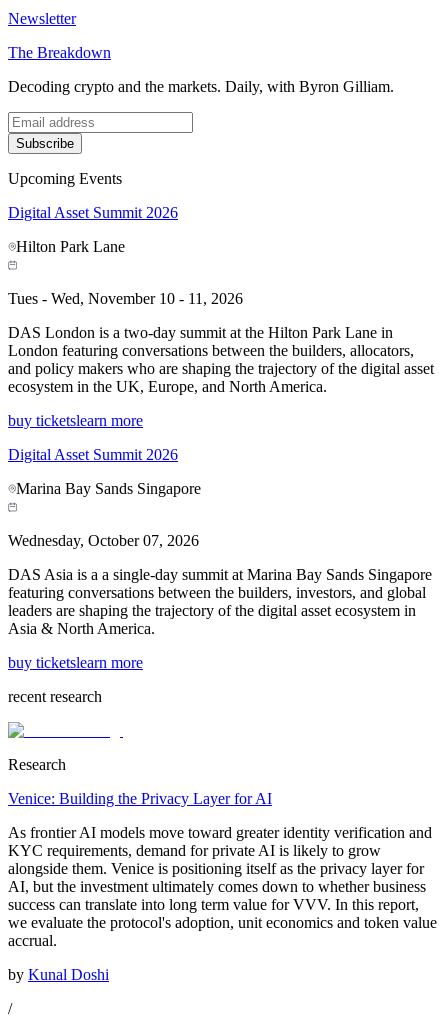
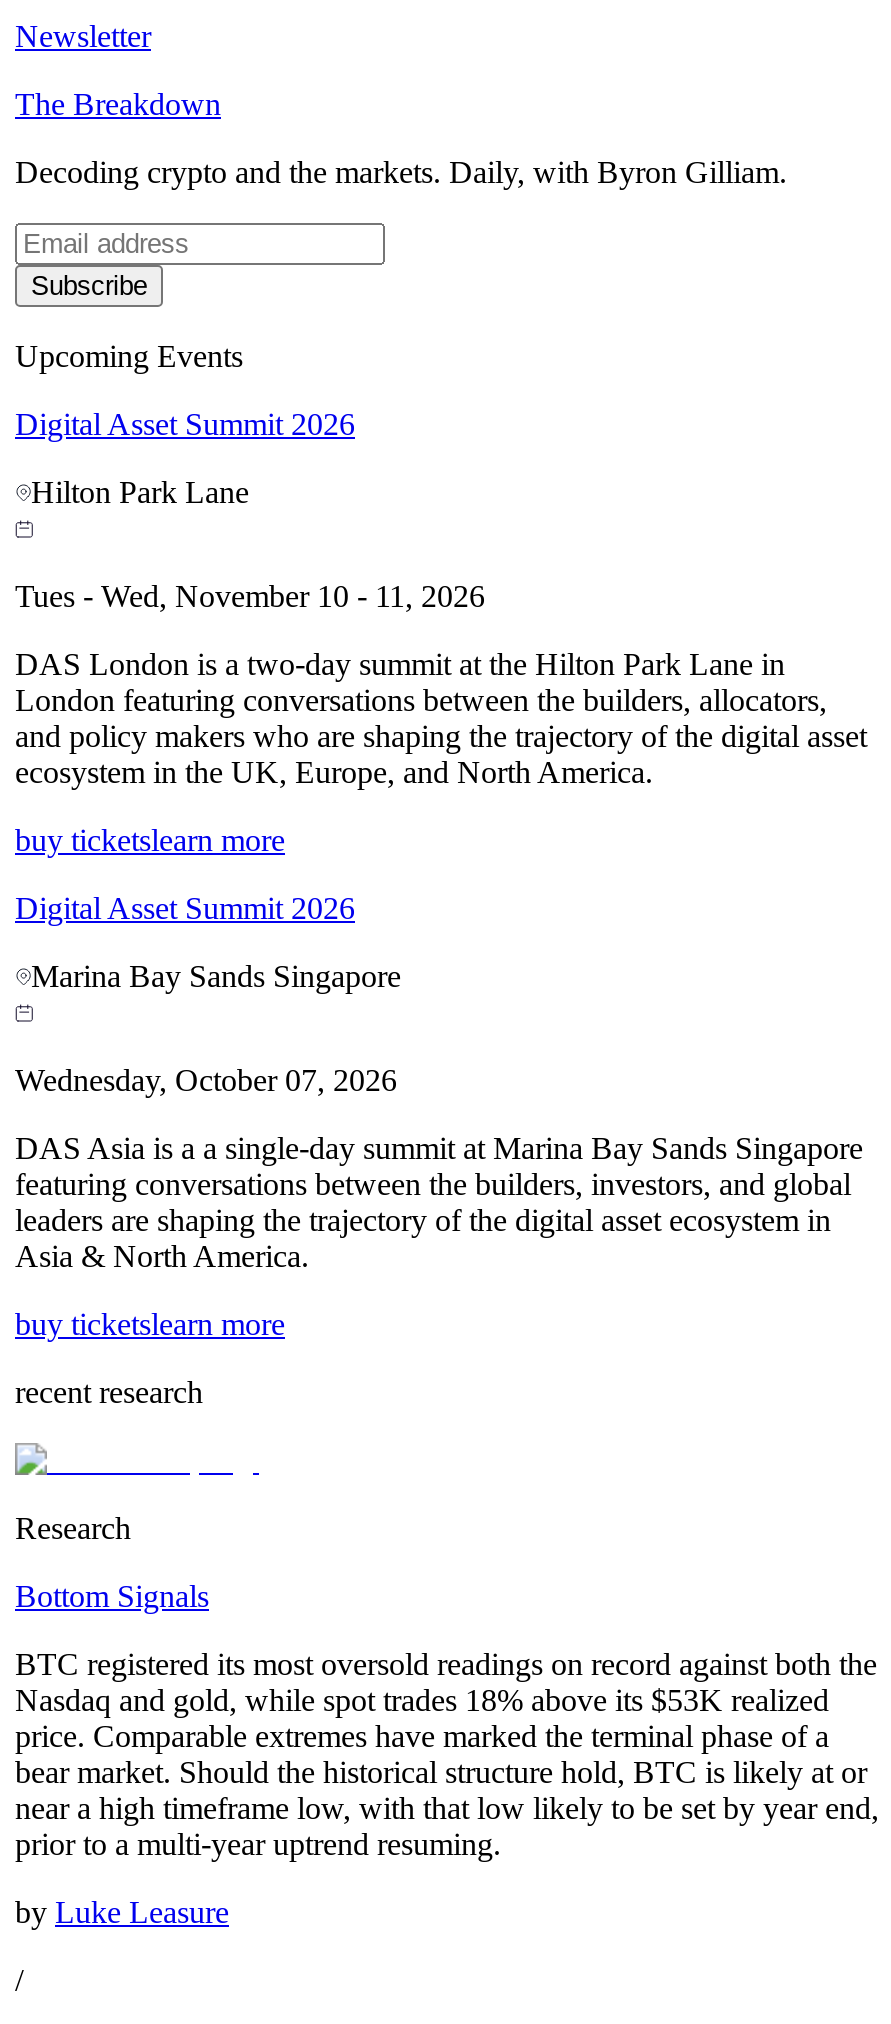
[8,790,272,807] Venice: Building the Privacy Layer for AI -> [15,1579,209,1613] Bottom Signals
[8,824,437,949] As frontier AI models move toward greater identity verification and | KYC requirements, demand for private AI is likely to grow | alongside them. Venice is positioning itself as the privacy layer for | AI, but the investment ultimately comes down to whether business | success can translate into long term value for VVV. In this report, | we evaluate the protocol's adoption, unit economics and token value | accrual. -> [15,1647,879,1861] BTC registered its most oversold readings on record against both the | Nasdaq and gold, while spot trades 18% above its $53K realized | price. Comparable extremes have marked the terminal phase of a | bear market. Should the historical structure hold, BTC is likely at or | near a high timeframe low, with that low likely to be set by year end, | prior to a multi-year uptrend resuming.
[8,966,109,983] by Kunal Doshi -> [15,1895,229,1929] by Luke Leasure

